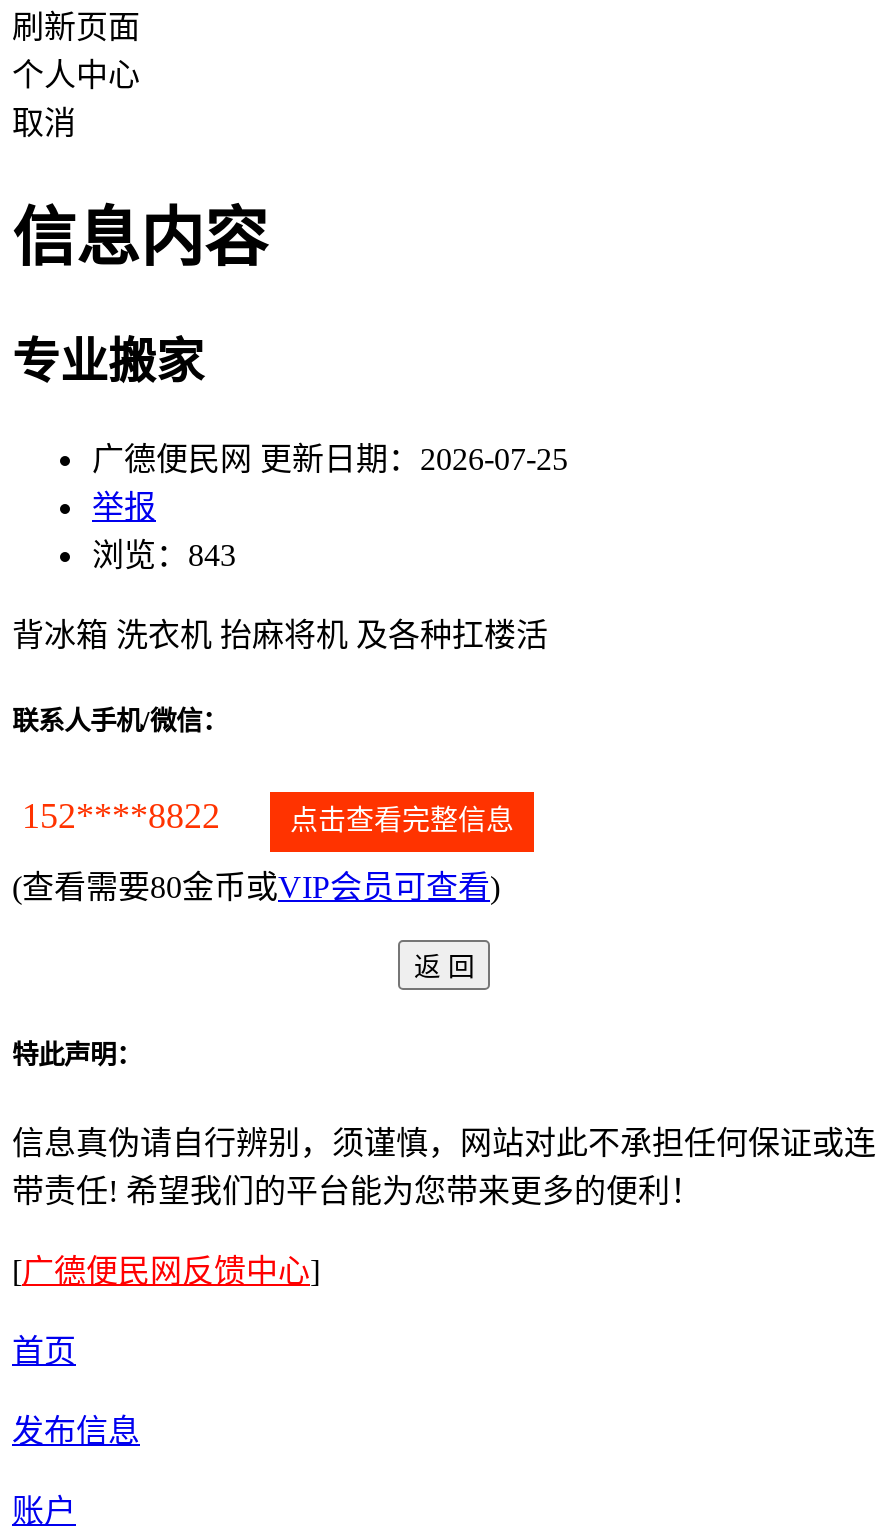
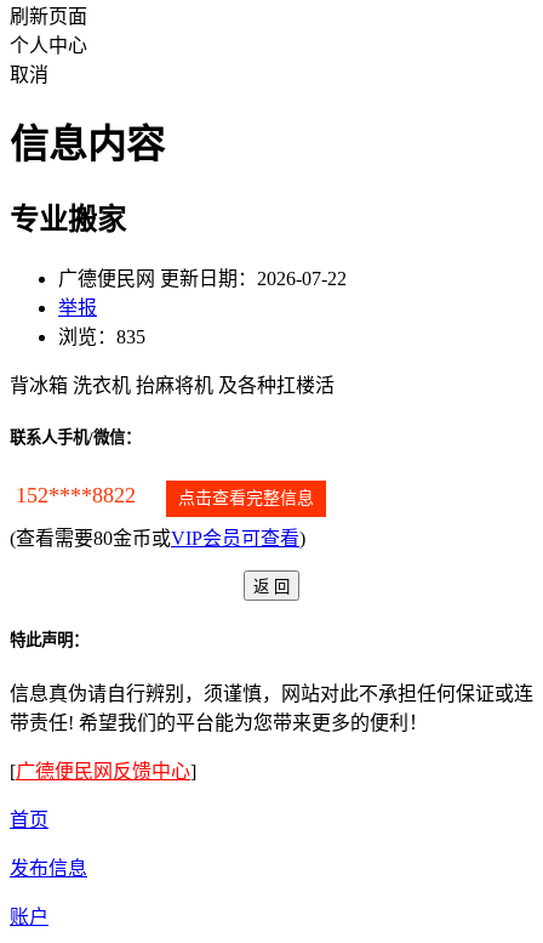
[92,442,568,476] 广德便民网 更新日期：2026-07-25 -> [58,268,347,289] 广德便民网 更新日期：2026-07-22
[92,538,236,572] 浏览：843 -> [58,326,145,347] 浏览：835

